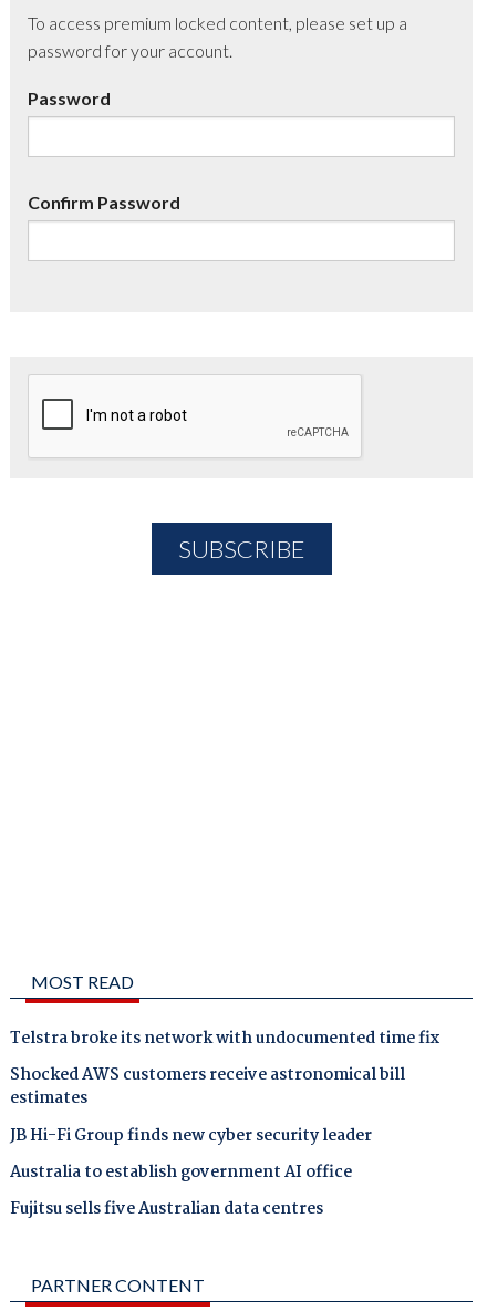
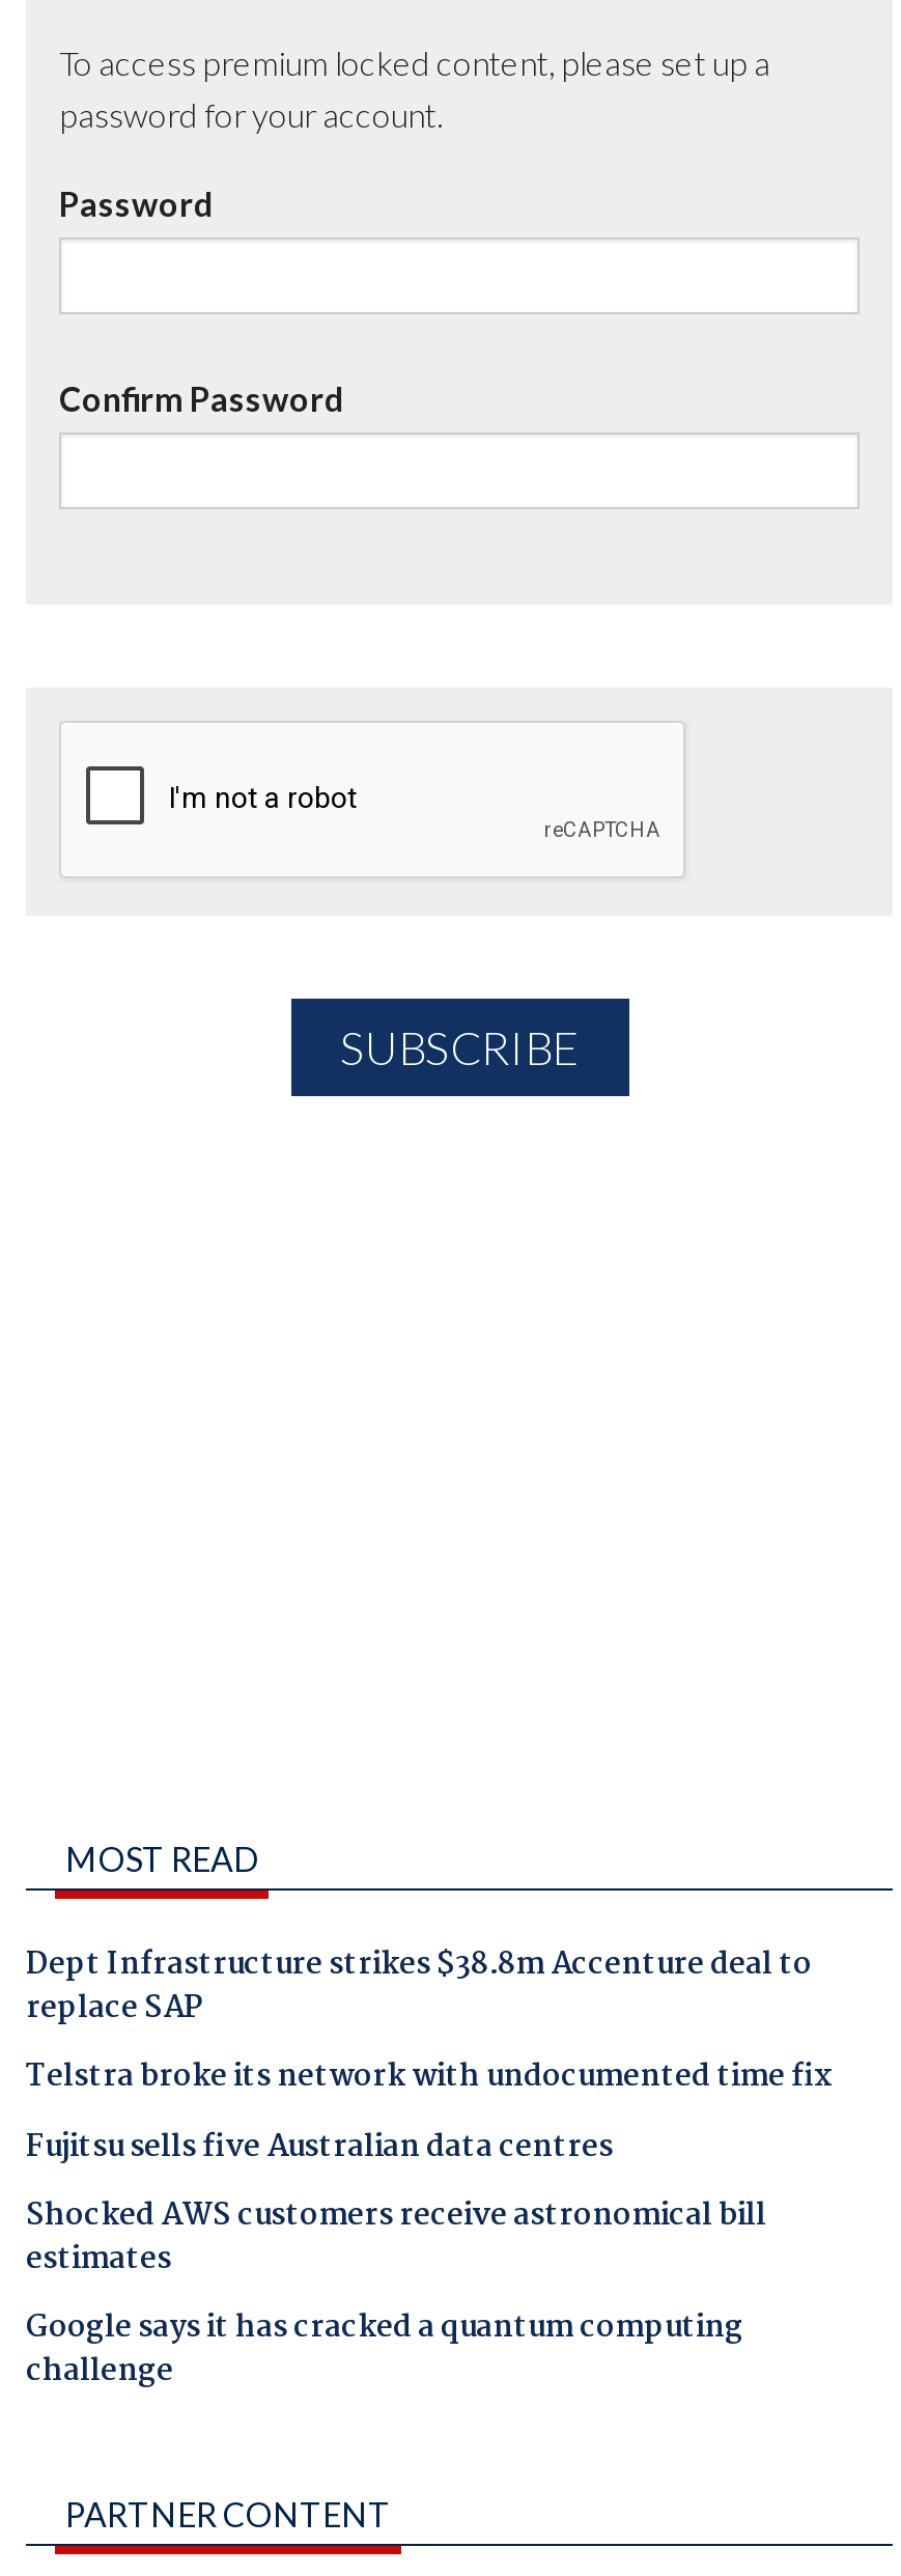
none -> [26,1941,812,2034] Dept Infrastructure strikes $38.8m Accenture deal to | replace SAP
moved [10,1062,405,1112] -> [26,2191,766,2284]: Shocked AWS customers receive astronomical bill | estimates
[10,1122,372,1186] JB Hi-Fi Group finds new cyber security leader | Australia to establish government AI office -> [26,2304,743,2397] Google says it has cracked a quantum computing | challenge
moved [10,1196,323,1223] -> [26,2122,613,2172]: Fujitsu sells five Australian data centres

